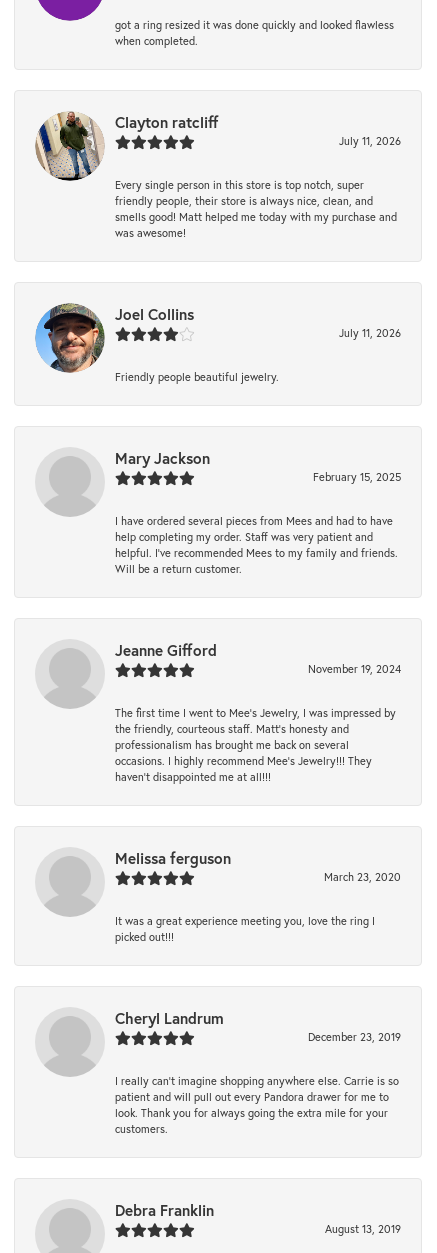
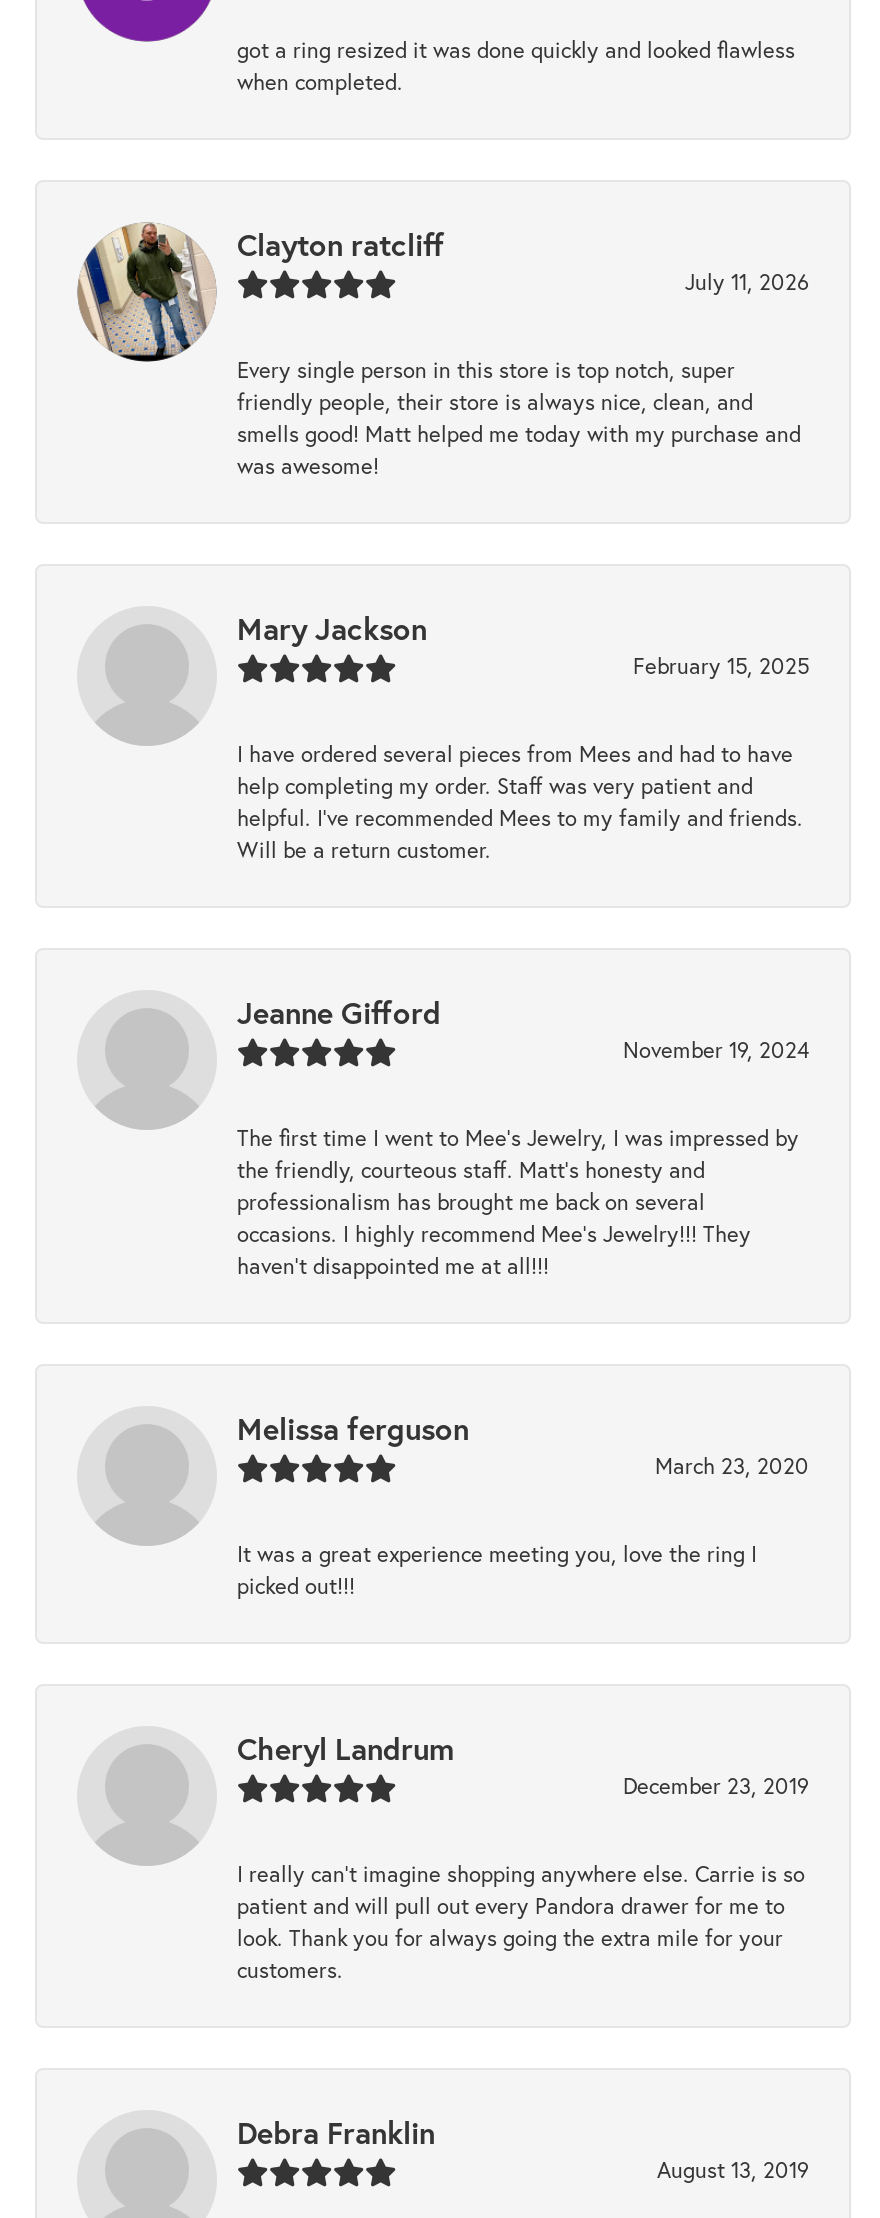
[35,303,401,384] [image] | Joel Collins | July 11, 2026 | Friendly people beautiful jewelry. -> none

